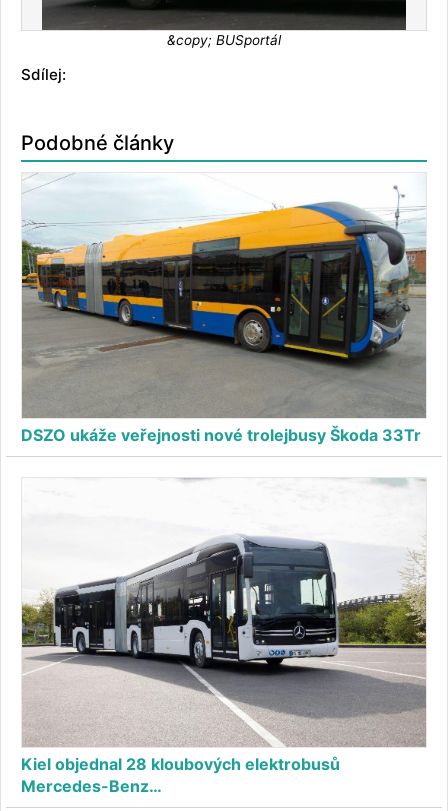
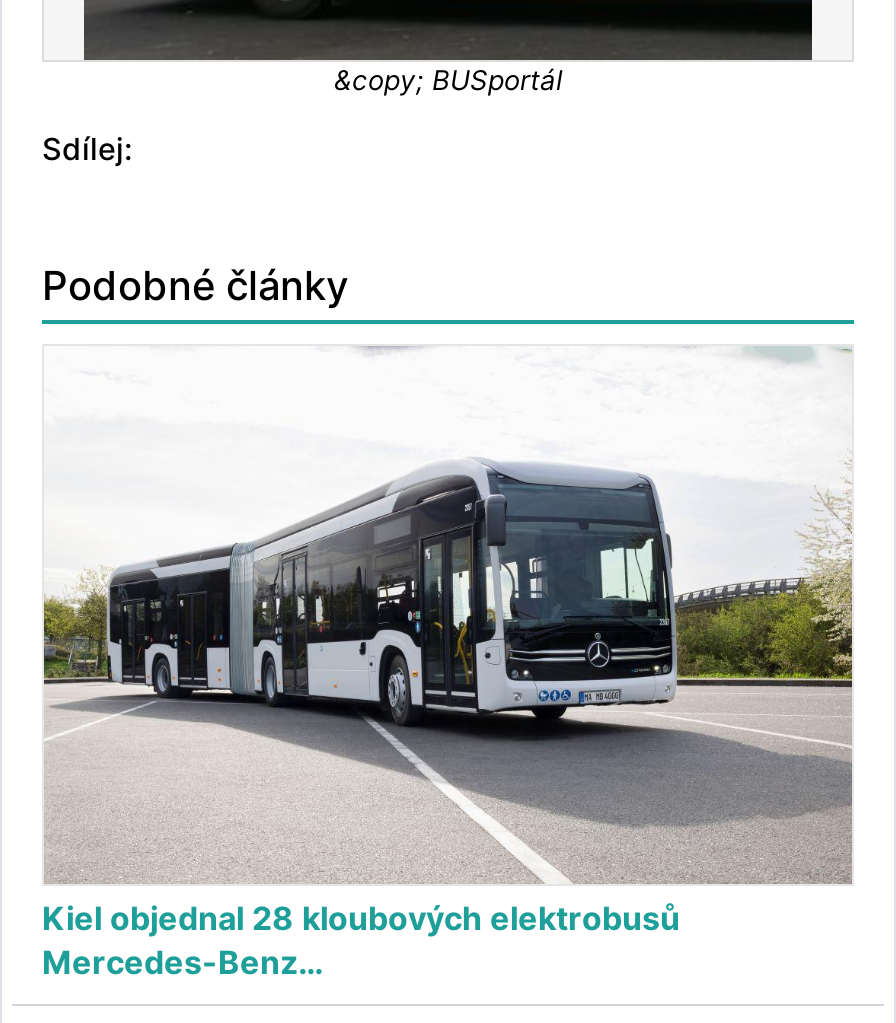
[21,174,426,445] [image] | DSZO ukáže veřejnosti nové trolejbusy Škoda 33Tr -> none

